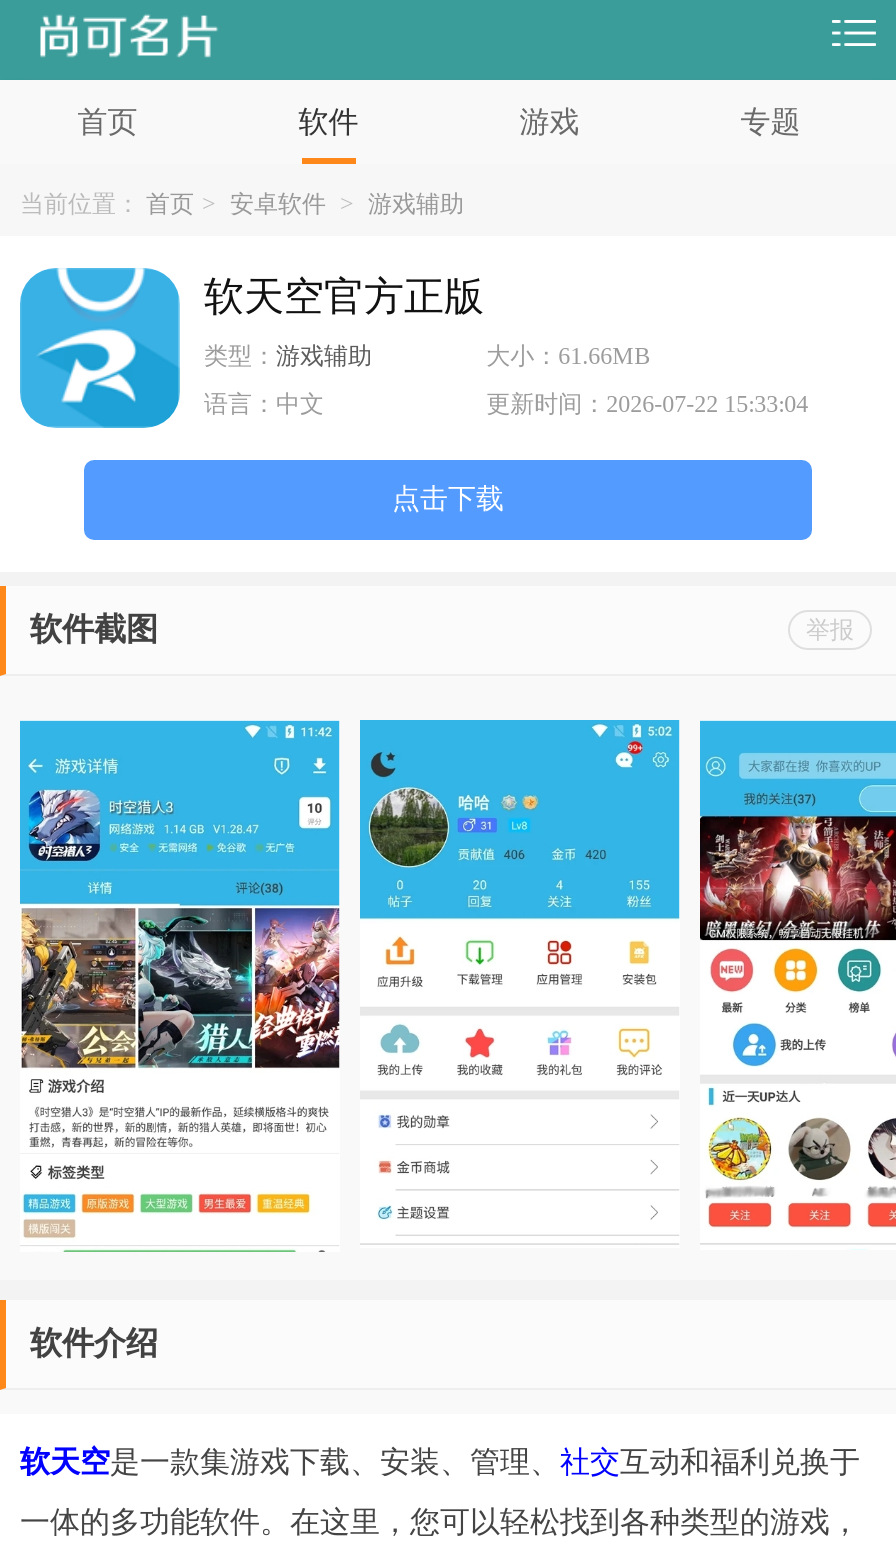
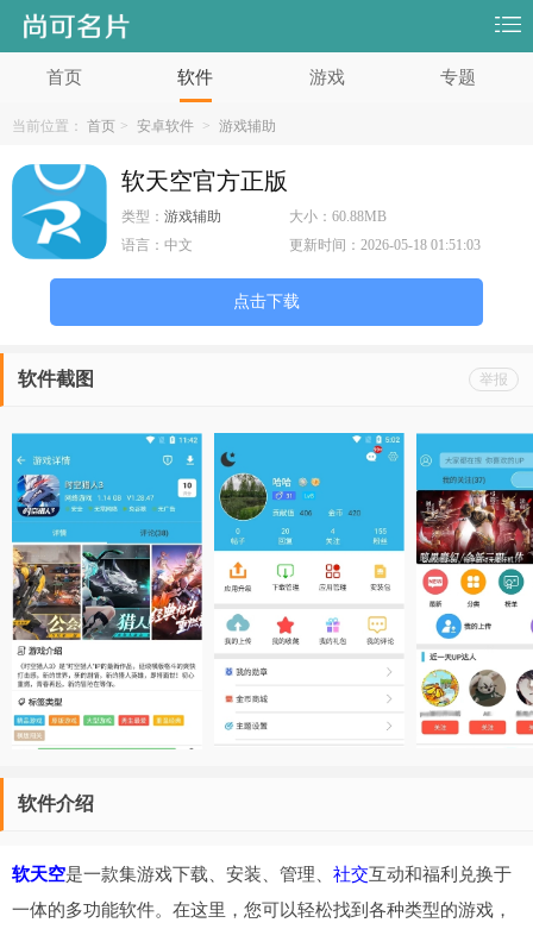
[486,342,650,370] 大小：61.66MB -> [289,208,387,225] 大小：60.88MB
[486,390,808,418] 更新时间：2026-07-22 15:33:04 -> [289,237,481,253] 更新时间：2026-05-18 01:51:03

